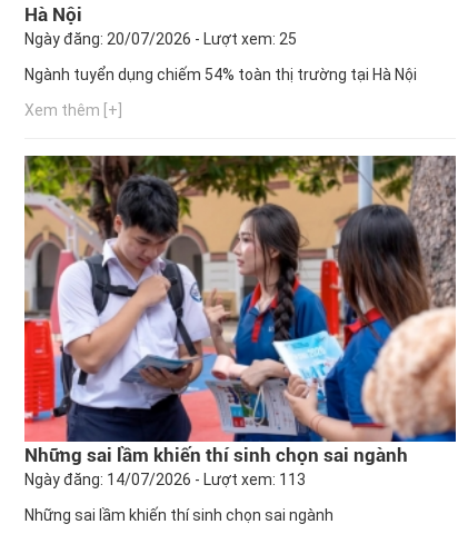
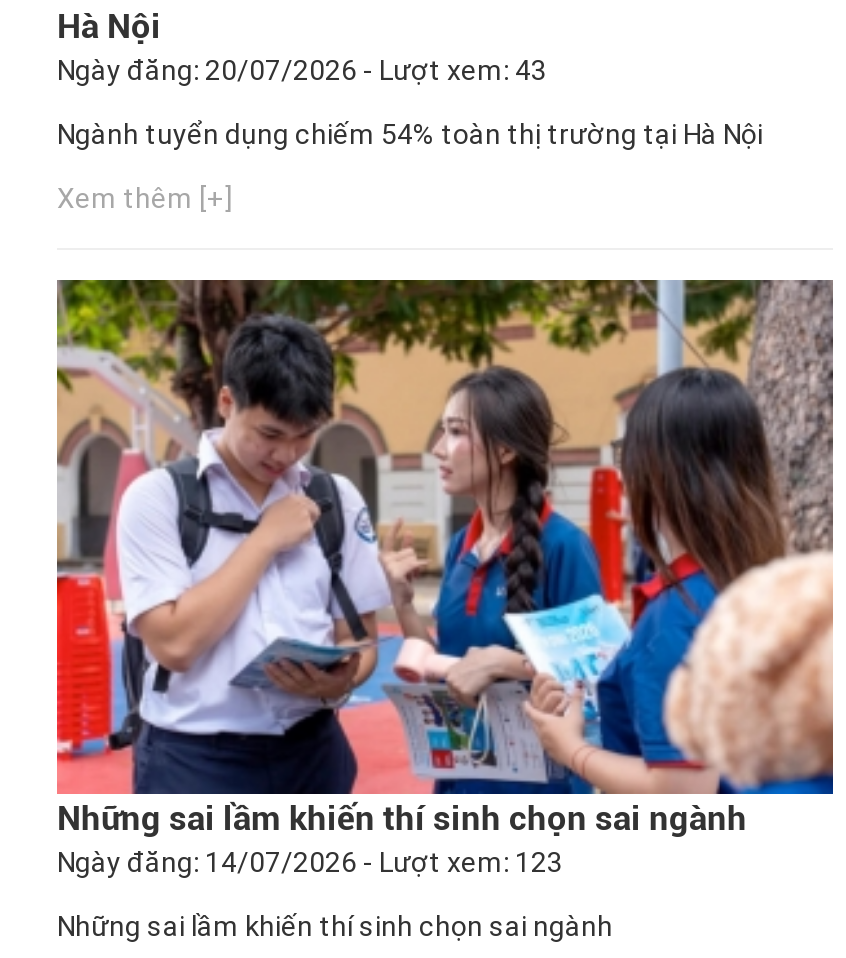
[24,30,297,48] Ngày đăng: 20/07/2026 - Lượt xem: 25 -> [57,53,547,85] Ngày đăng: 20/07/2026 - Lượt xem: 43
[24,471,306,488] Ngày đăng: 14/07/2026 - Lượt xem: 113 -> [57,846,563,878] Ngày đăng: 14/07/2026 - Lượt xem: 123

